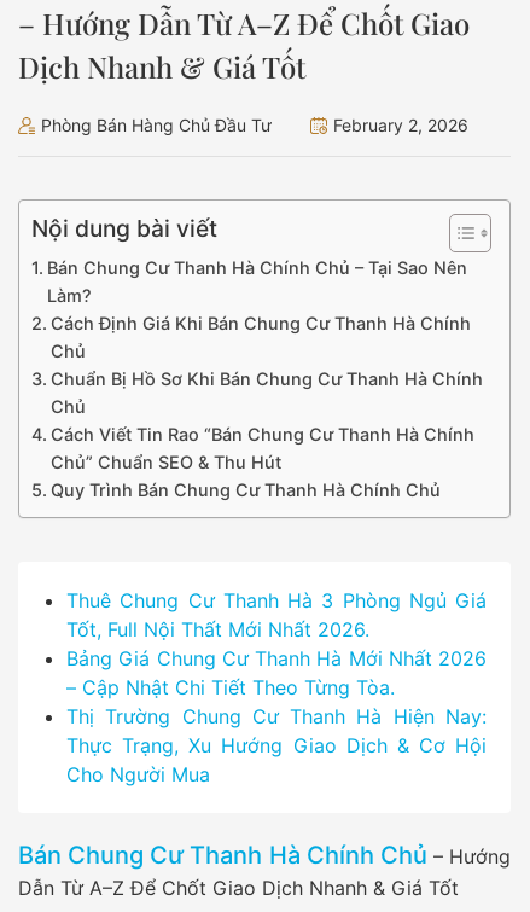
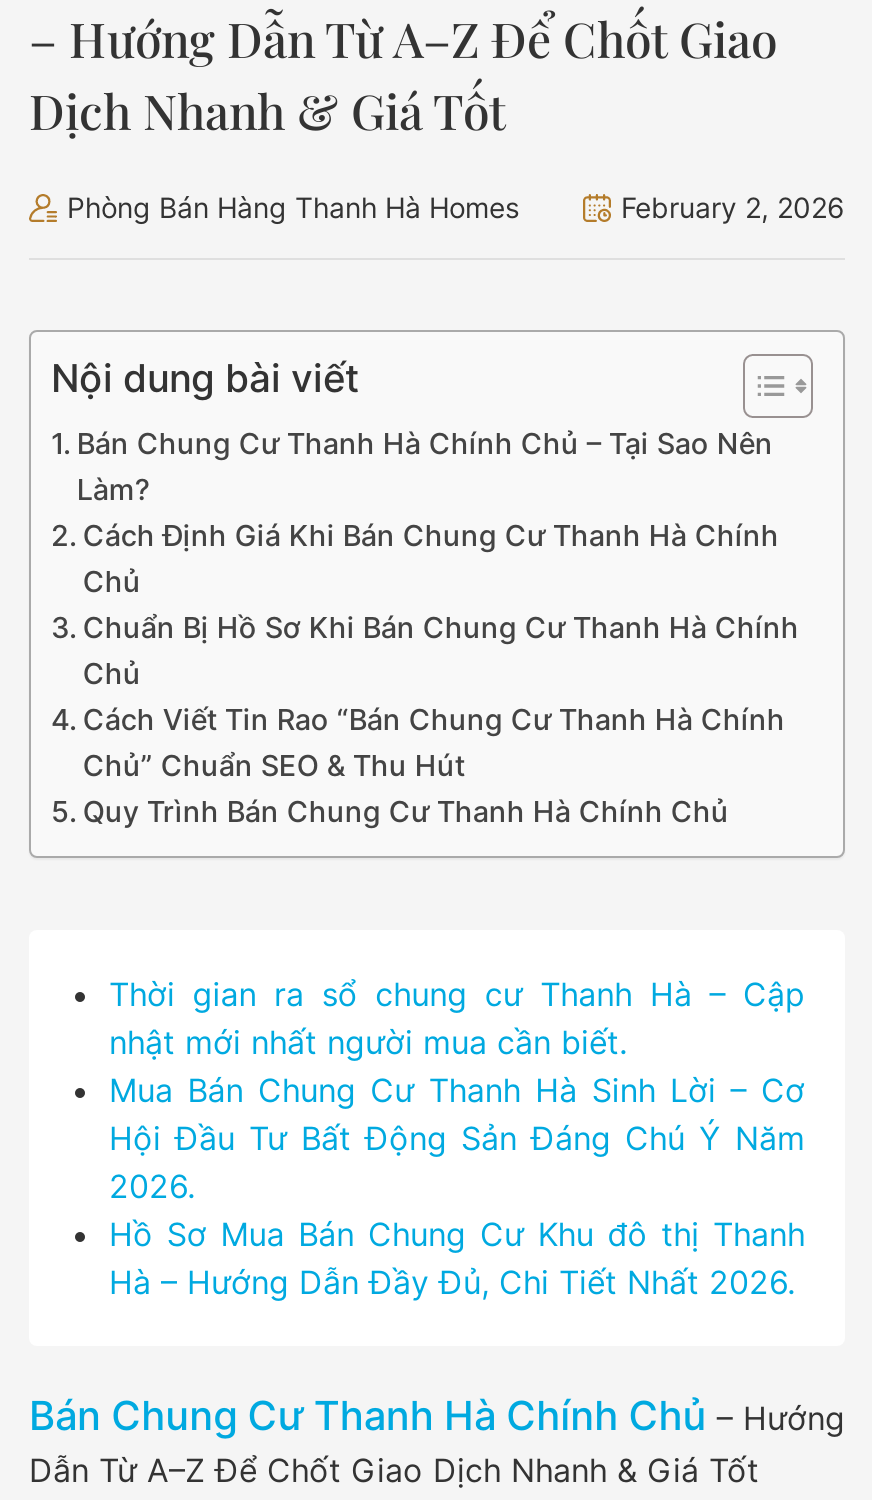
[41,115,272,135] Phòng Bán Hàng Chủ Đầu Tư -> [67,190,519,224] Phòng Bán Hàng Thanh Hà Homes
[66,588,487,786] Thuê Chung Cư Thanh Hà 3 Phòng Ngủ Giá | Tốt, Full Nội Thất Mới Nhất 2026. | Bảng Giá Chung Cư Thanh Hà Mới Nhất 2026 | – Cập Nhật Chi Tiết Theo Từng Tòa. | Thị Trường Chung Cư Thanh Hà Hiện Nay: | Thực Trạng, Xu Hướng Giao Dịch & Cơ Hội | Cho Người Mua -> [109,974,805,1302] Thời gian ra sổ chung cư Thanh Hà – Cập | nhật mới nhất người mua cần biết. | Mua Bán Chung Cư Thanh Hà Sinh Lời – Cơ | Hội Đầu Tư Bất Động Sản Đáng Chú Ý Năm | 2026. | Hồ Sơ Mua Bán Chung Cư Khu đô thị Thanh | Hà – Hướng Dẫn Đầy Đủ, Chi Tiết Nhất 2026.

